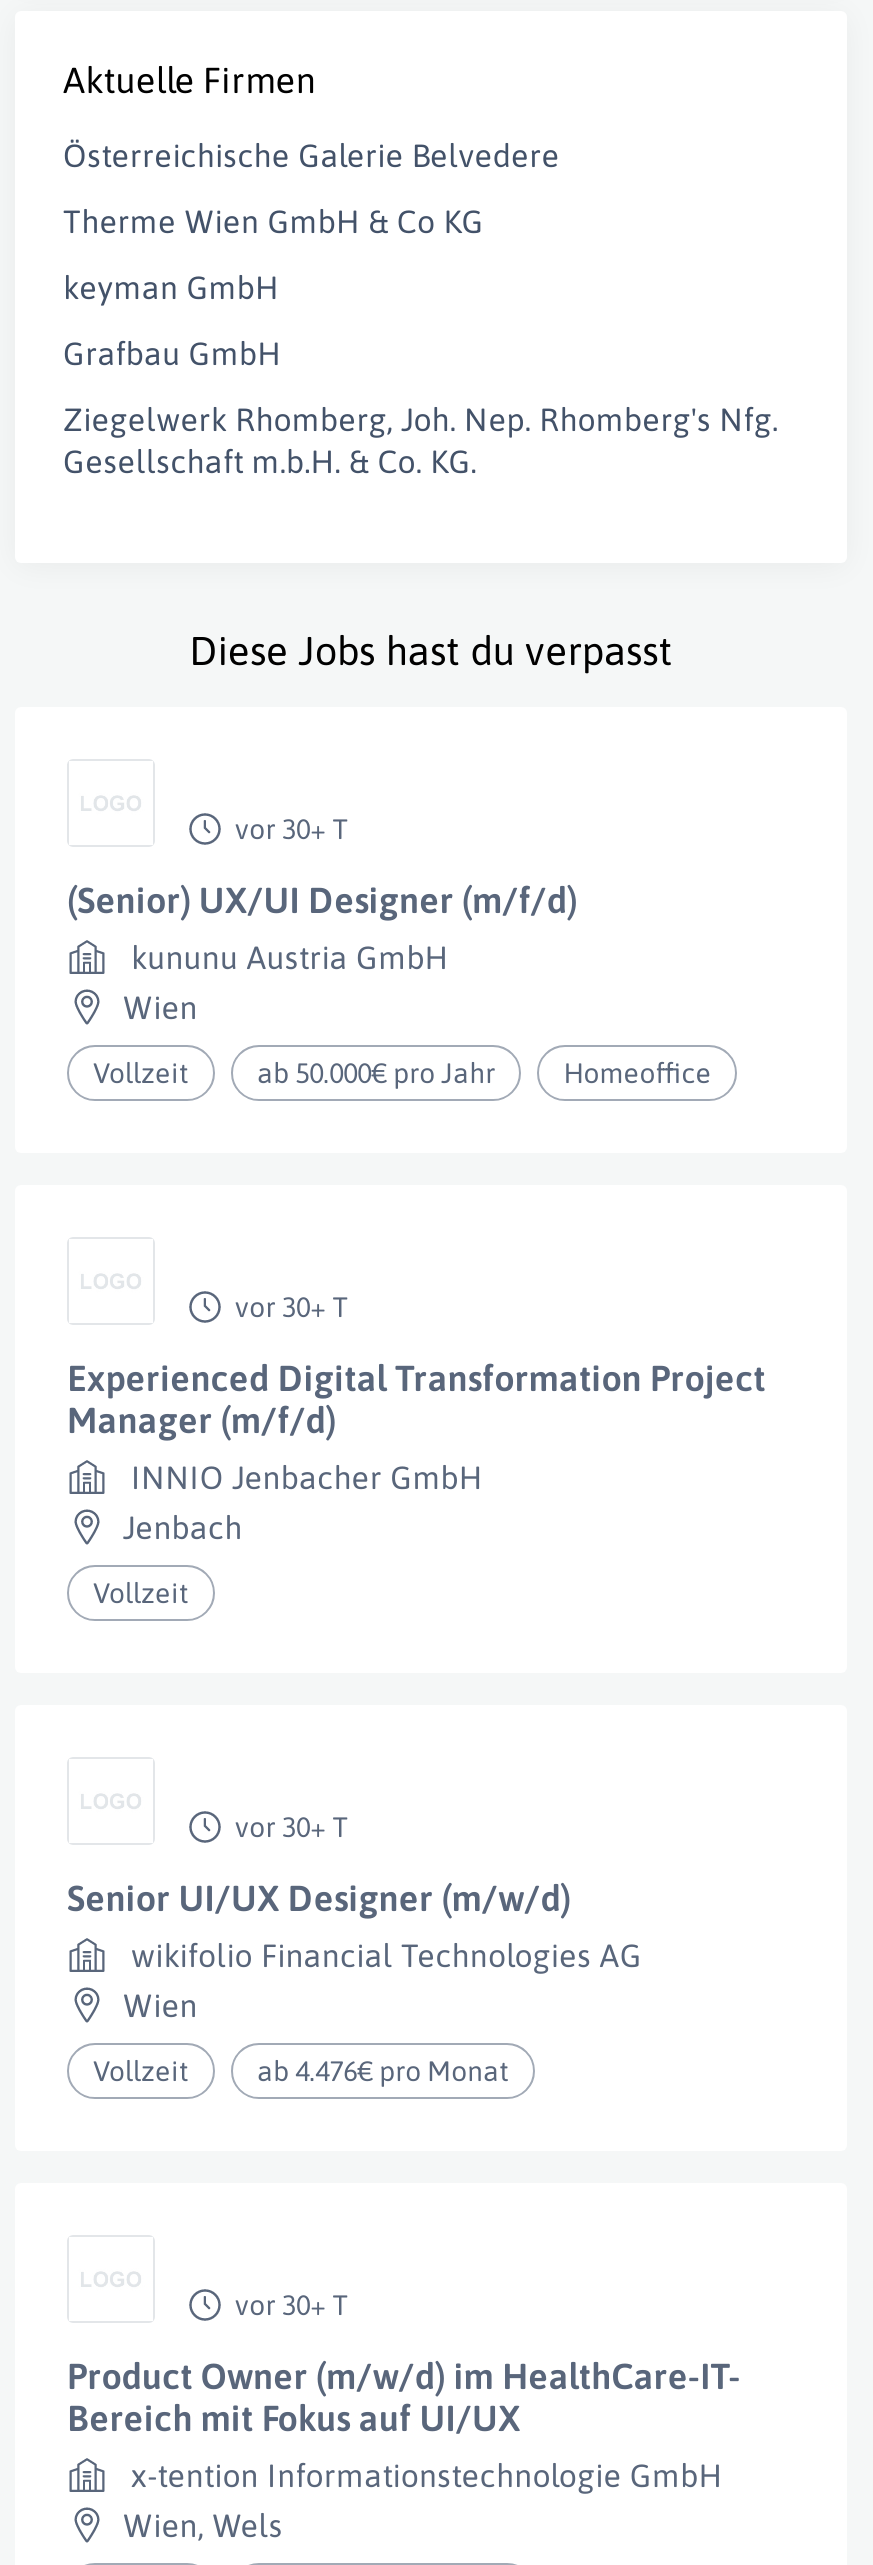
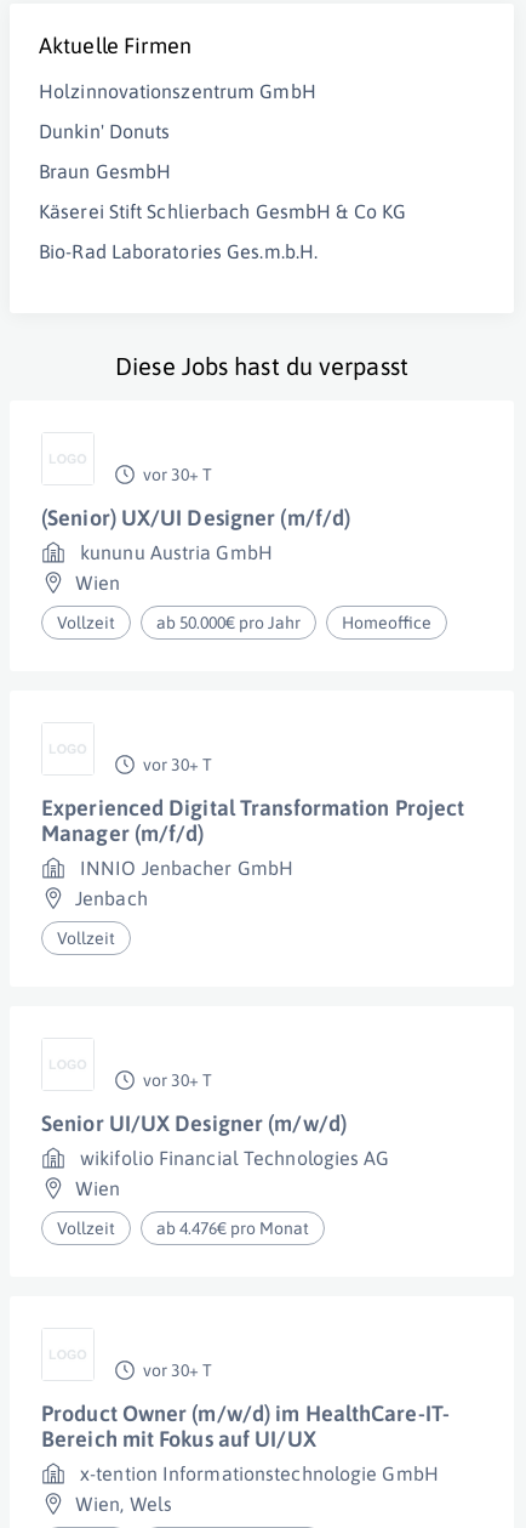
[63,137,560,173] Österreichische Galerie Belvedere -> [39,80,316,102] Holzinnovationszentrum GmbH
[63,203,484,239] Therme Wien GmbH & Co KG -> [39,120,170,142] Dunkin' Donuts
[63,269,279,305] keyman GmbH -> [39,160,171,182] Braun GesmbH
[63,335,281,371] Grafbau GmbH -> [39,200,406,222] Käserei Stift Schlierbach GesmbH & Co KG
[63,401,778,479] Ziegelwerk Rhomberg, Joh. Nep. Rhomberg's Nfg. | Gesellschaft m.b.H. & Co. KG. -> [39,240,318,262] Bio-Rad Laboratories Ges.m.b.H.

